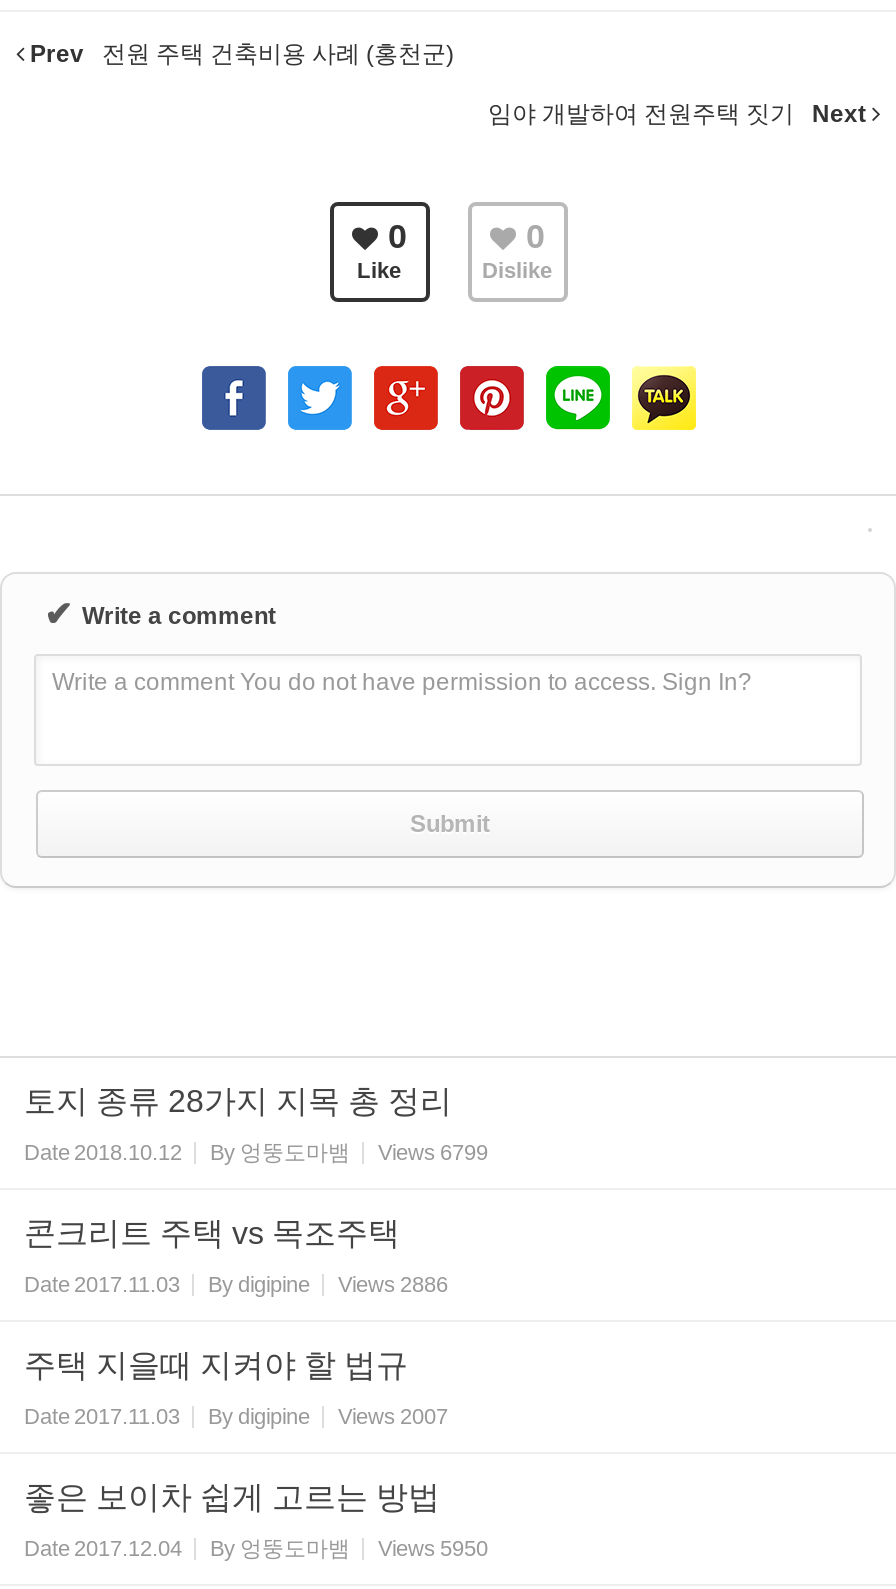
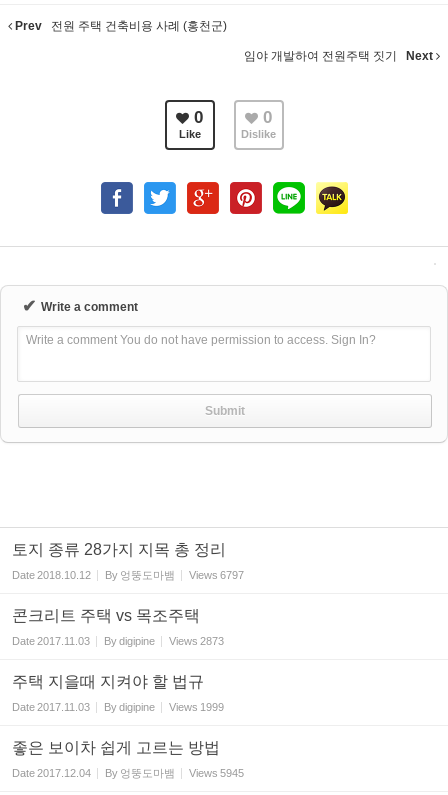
[24,1140,488,1164] Date 2018.10.12 By 엉뚱도마뱀 Views 6799 -> [12,569,244,581] Date 2018.10.12 By 엉뚱도마뱀 Views 6797
[24,1272,448,1296] Date 2017.11.03 By digipine Views 2886 -> [12,635,224,647] Date 2017.11.03 By digipine Views 2873
[24,1404,448,1428] Date 2017.11.03 By digipine Views 2007 -> [12,701,224,713] Date 2017.11.03 By digipine Views 1999
[24,1536,488,1560] Date 2017.12.04 By 엉뚱도마뱀 Views 5950 -> [12,767,244,779] Date 2017.12.04 By 엉뚱도마뱀 Views 5945

